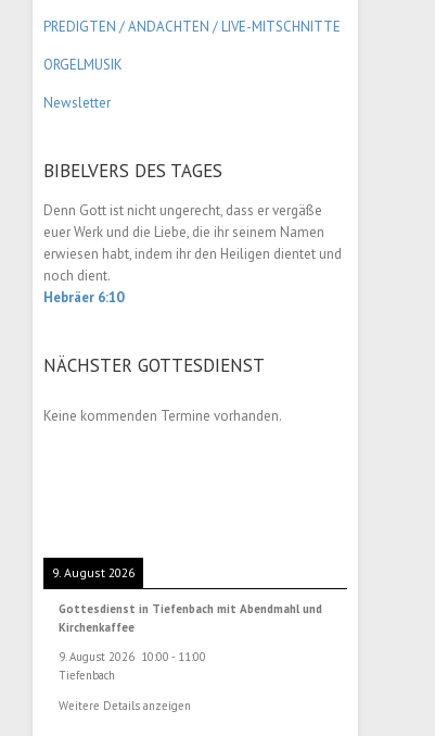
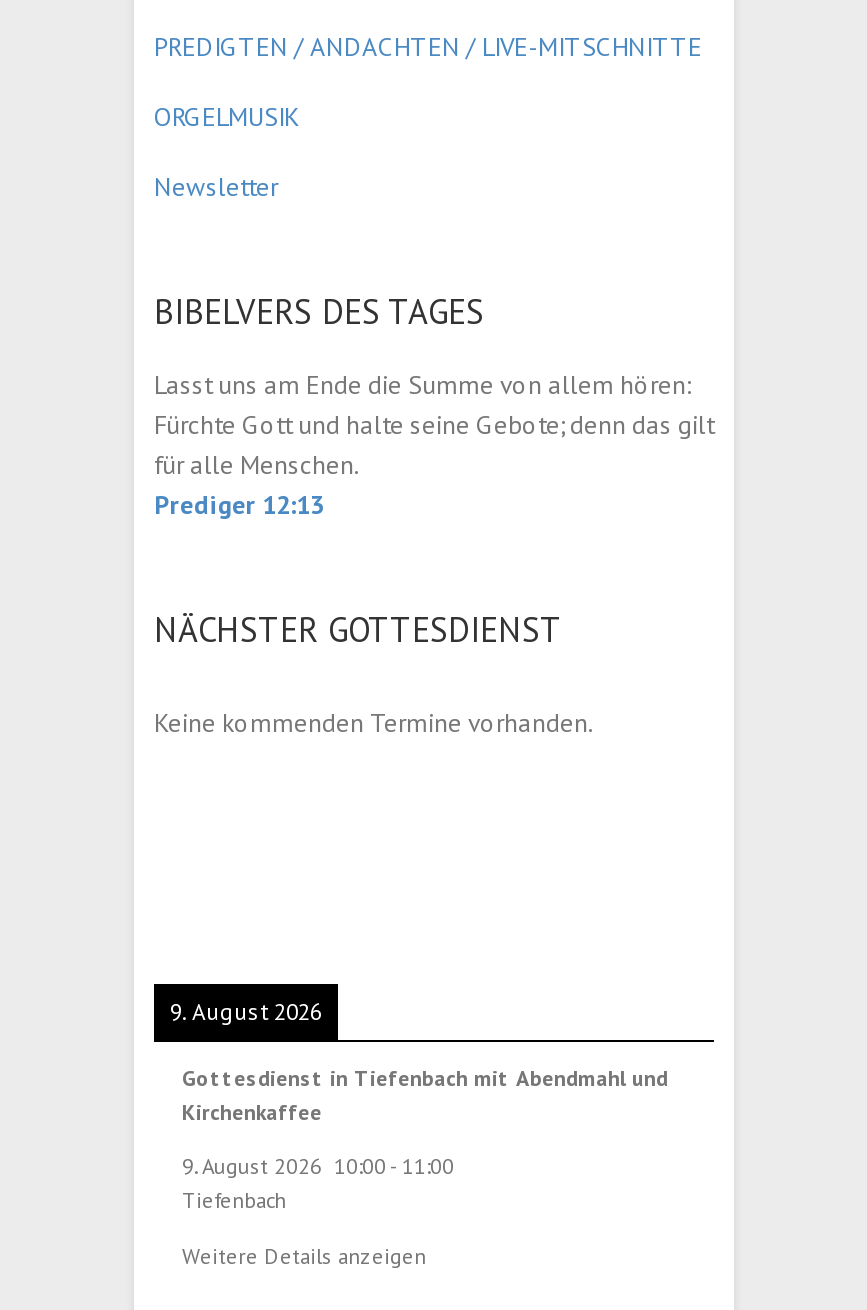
[43,201,342,306] Denn Gott ist nicht ungerecht, dass er vergäße | euer Werk und die Liebe, die ihr seinem Namen | erwiesen habt, indem ihr den Heiligen dientet und | noch dient. | Hebräer 6:10 -> [154,367,714,521] Lasst uns am Ende die Summe von allem hören: | Fürchte Gott und halte seine Gebote; denn das gilt | für alle Menschen. | Prediger 12:13

